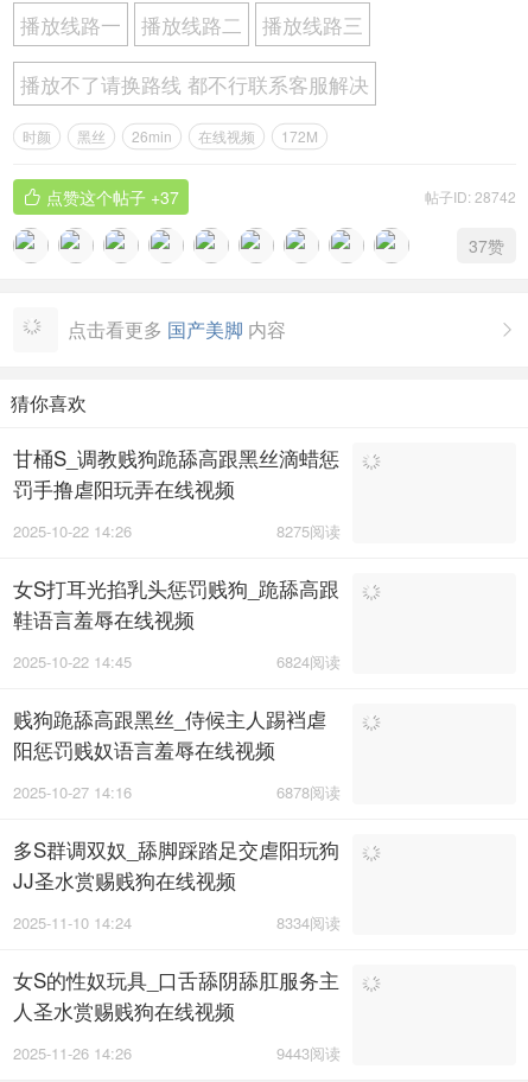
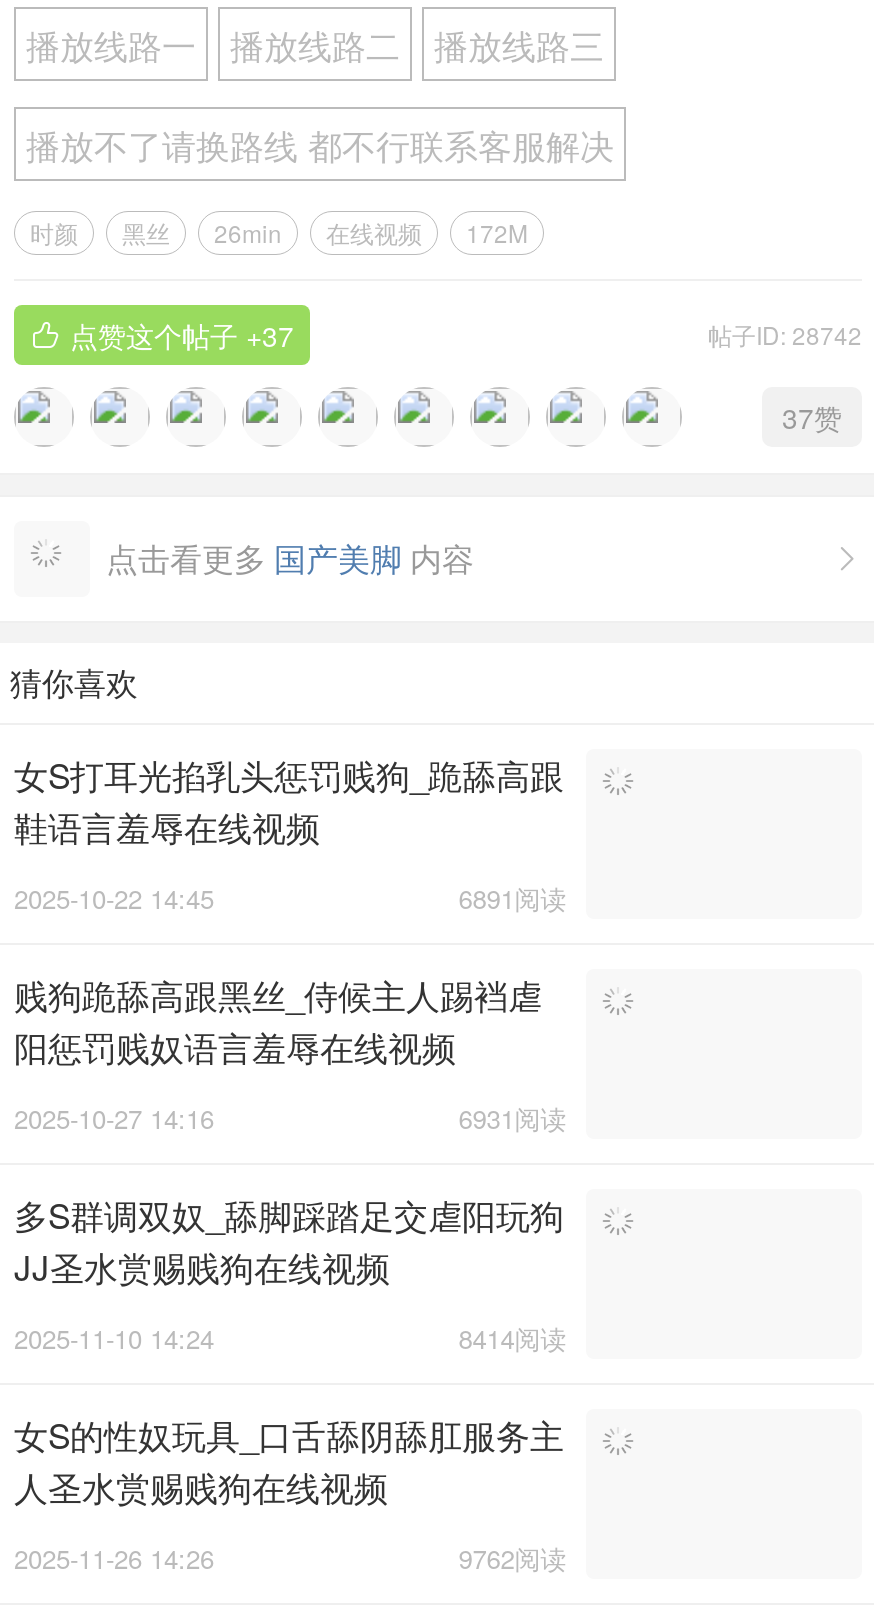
[13,443,341,543] 甘桶S_调教贱狗跪舔高跟黑丝滴蜡惩 | 罚手撸虐阳玩弄在线视频 | 8275阅读 | 2025-10-22 14:26 -> none
[277,651,341,673] 6824阅读 -> [458,880,566,918] 6891阅读
[277,781,341,804] 6878阅读 -> [458,1100,566,1138] 6931阅读
[277,912,341,934] 8334阅读 -> [458,1320,566,1358] 8414阅读
[277,1042,341,1065] 9443阅读 -> [458,1540,566,1578] 9762阅读

